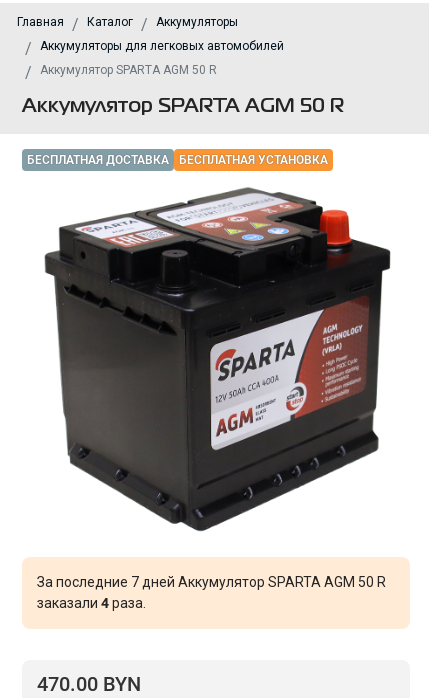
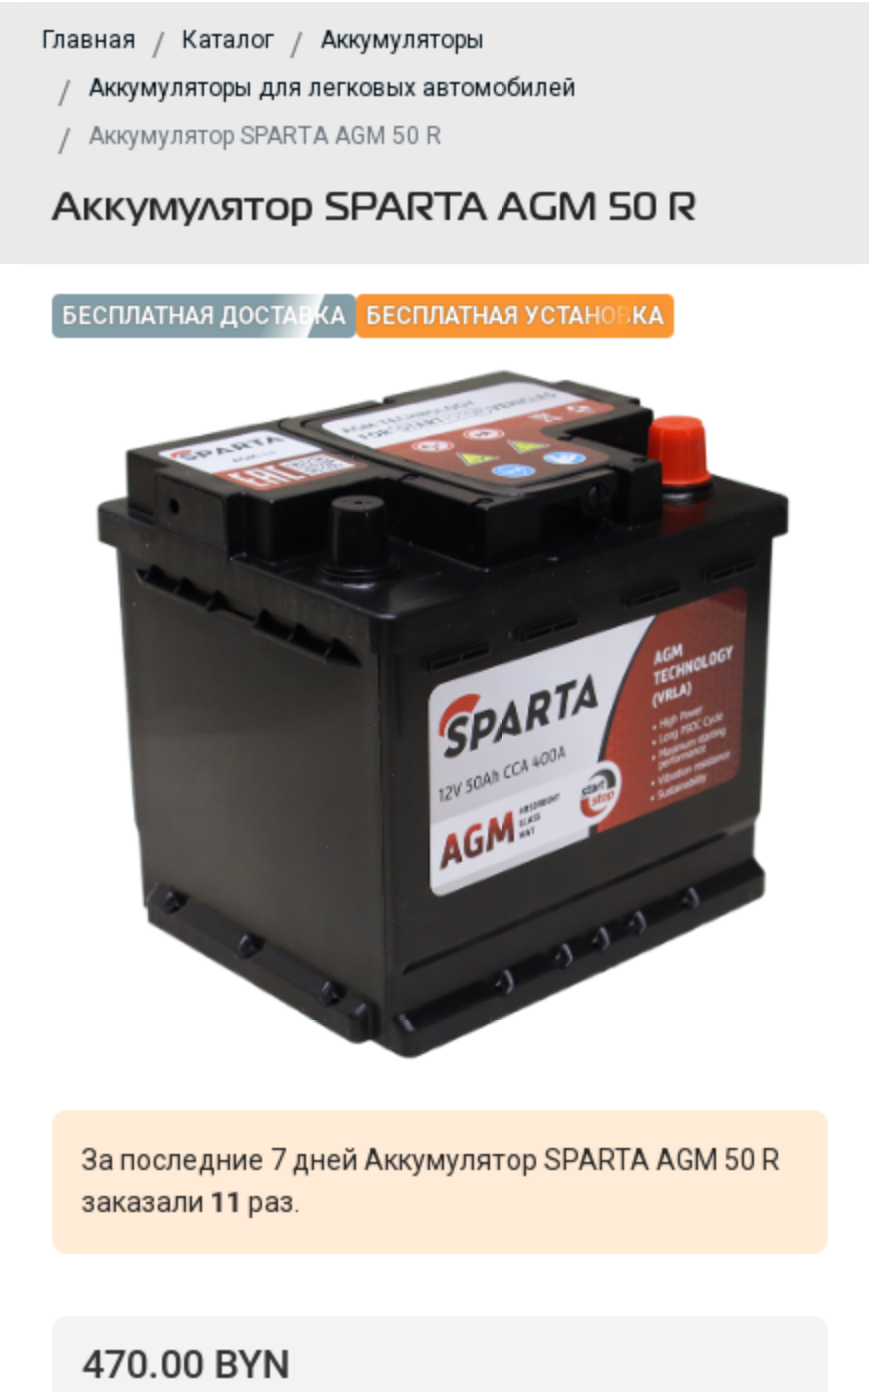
[37,595,146,611] заказали 4 раза. -> [82,1186,300,1218] заказали 11 раз.

